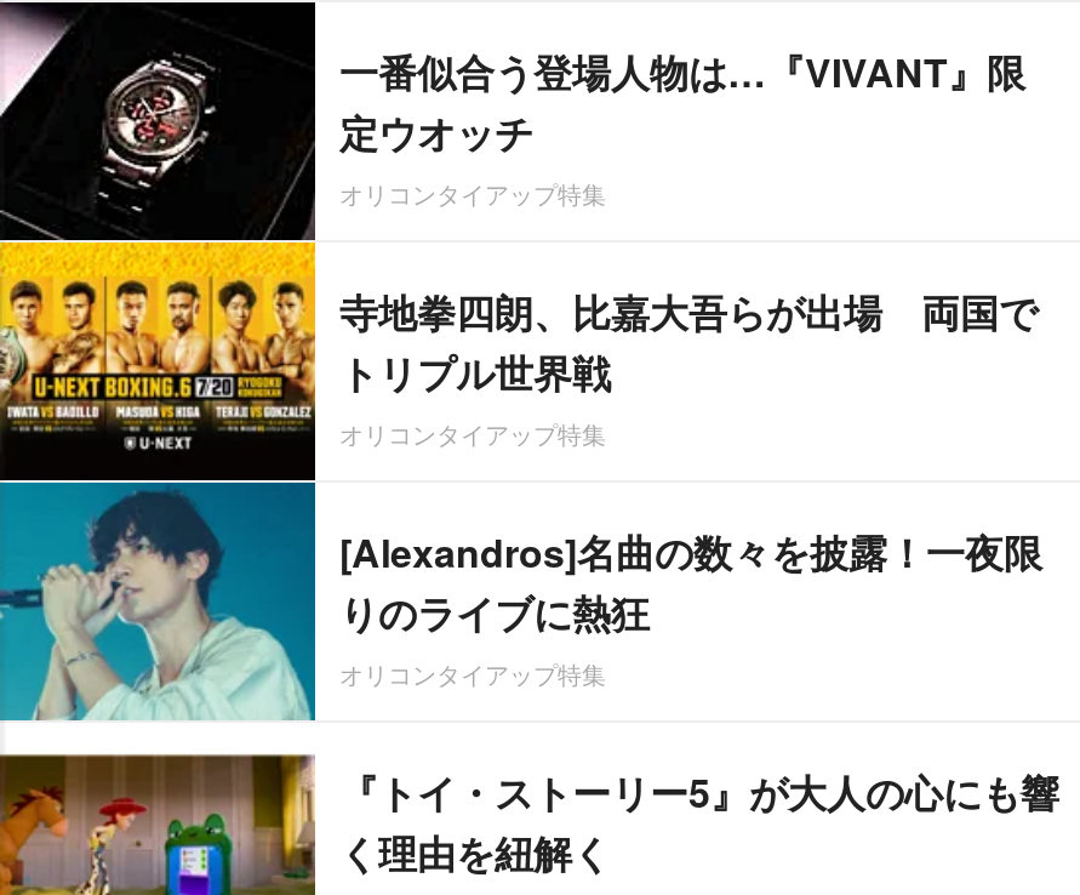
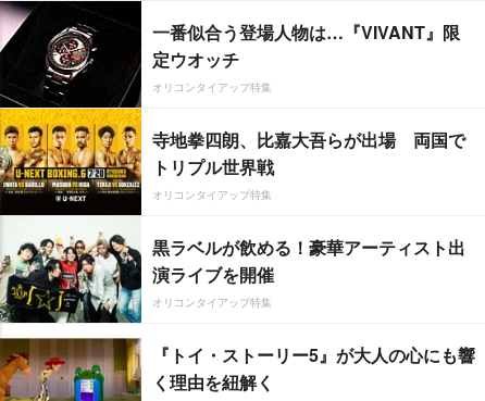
[7,480,1042,723] [image] | [Alexandros]名曲の数々を披露！一夜限 | りのライブに熱狂 -> [3,215,465,324] [image] | 黒ラベルが飲める！豪華アーティスト出 | 演ライブを開催

